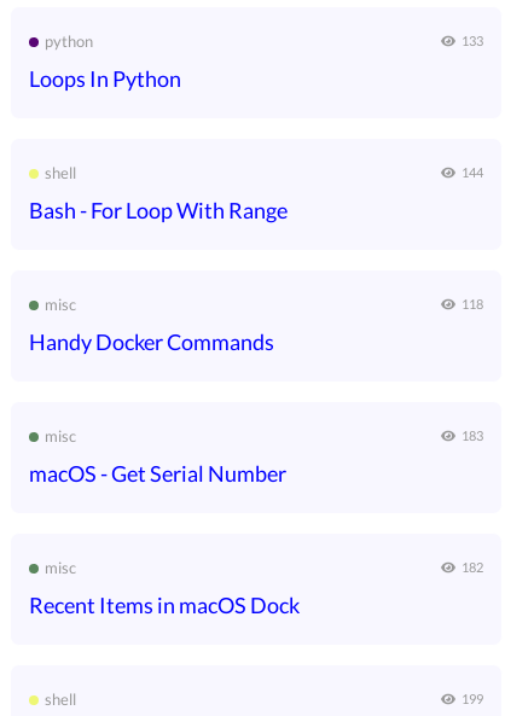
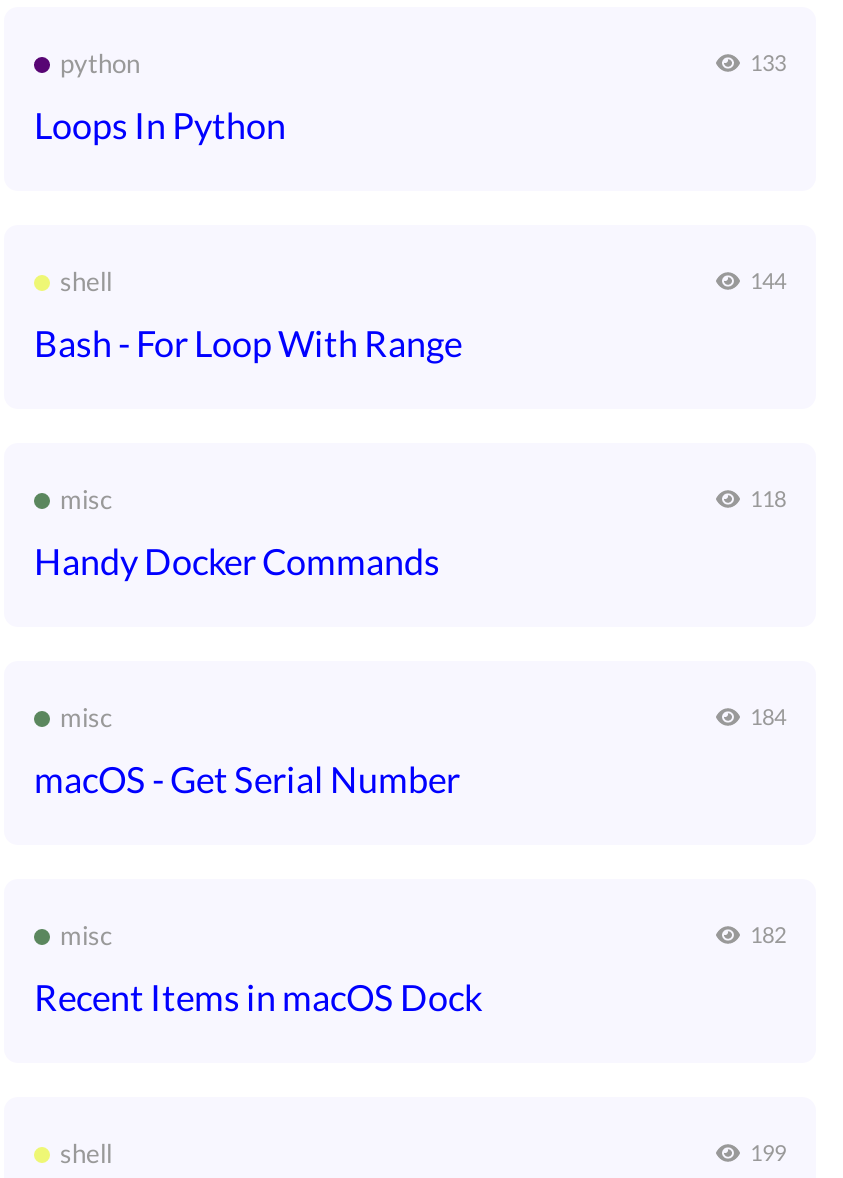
[462,427,483,443] 183 -> [750,703,786,729] 184

